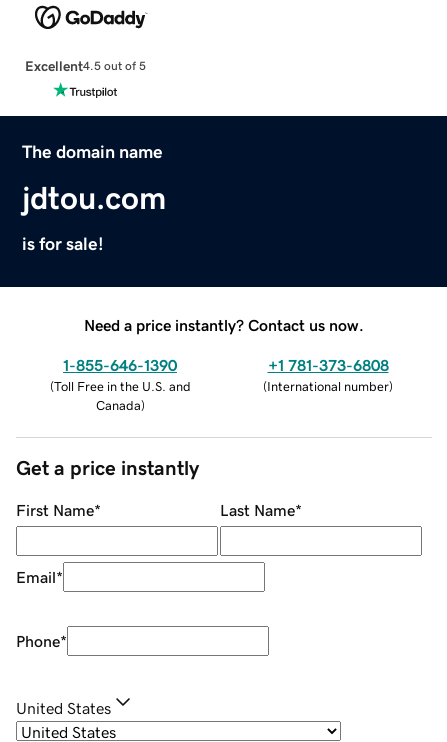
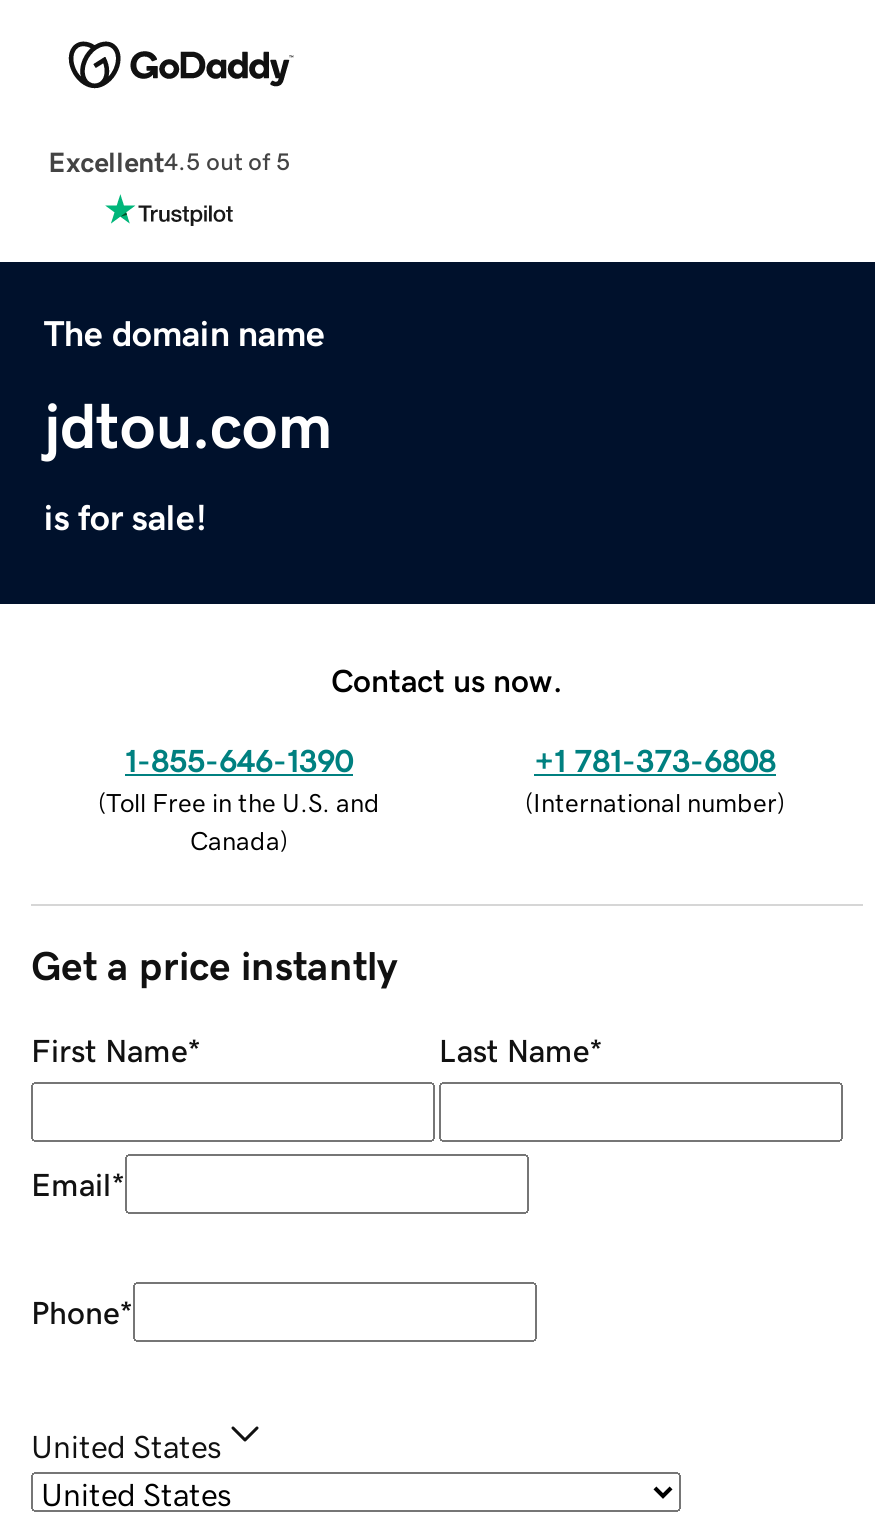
[84,317,364,333] Need a price instantly? Contact us now. -> [331,663,563,695] Contact us now.

